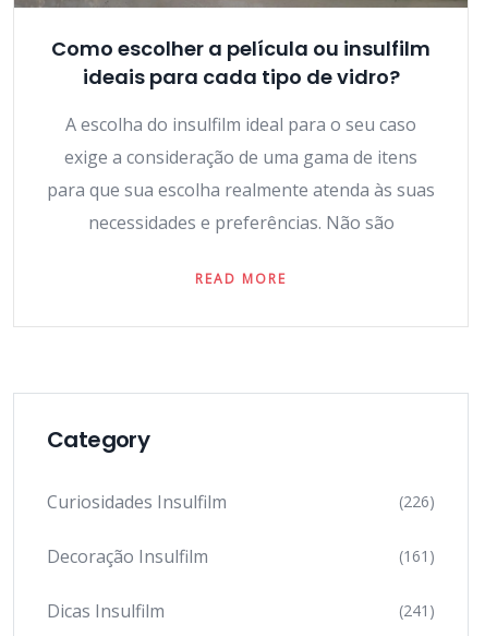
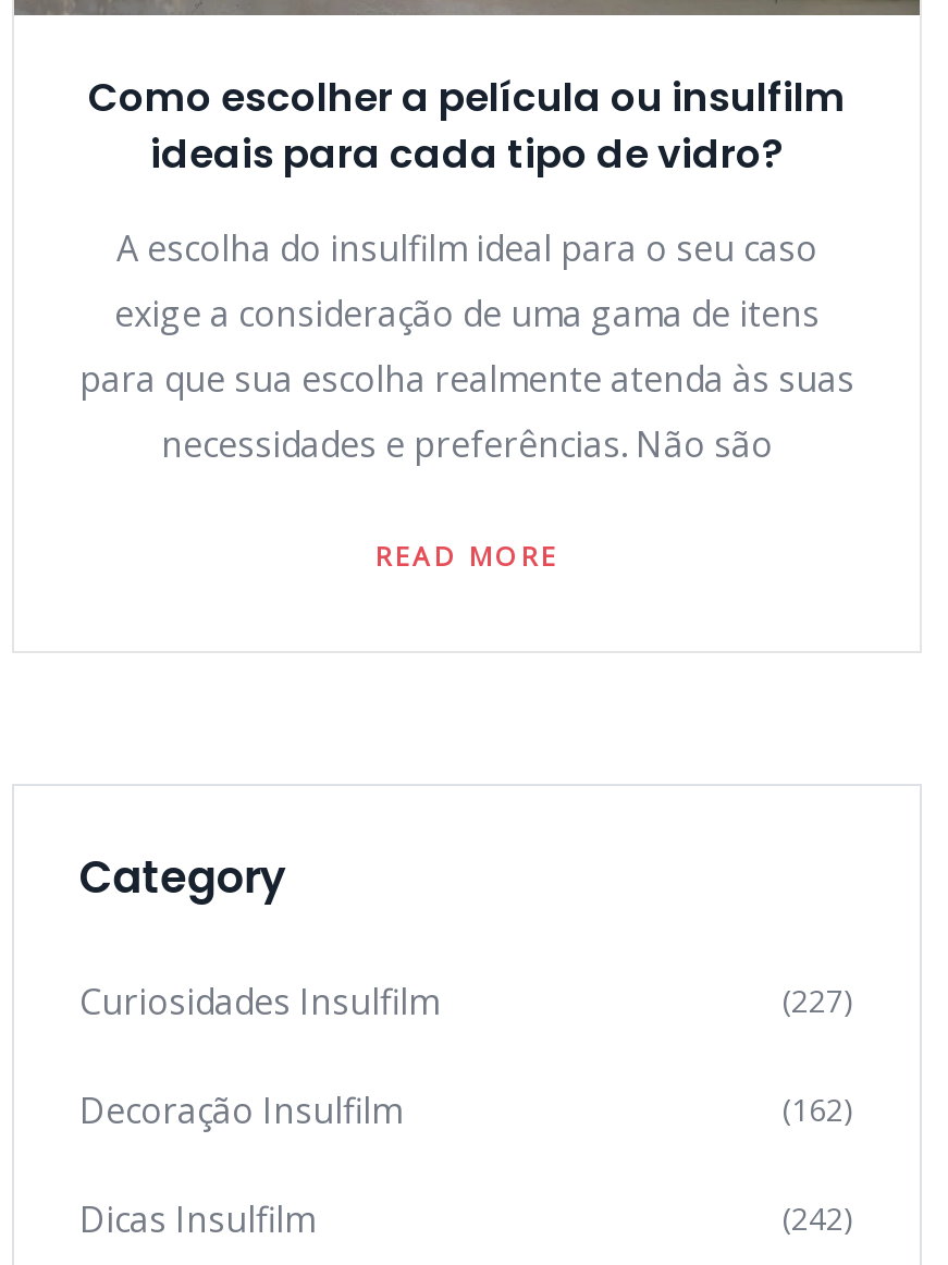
[399,491,435,512] (226) -> [783,980,854,1021] (227)
[399,545,435,566] (161) -> [783,1089,854,1130] (162)
[399,600,435,621] (241) -> [783,1198,854,1239] (242)

